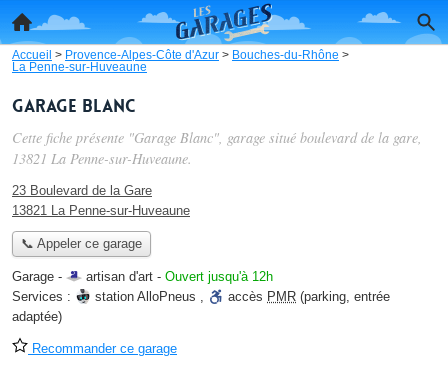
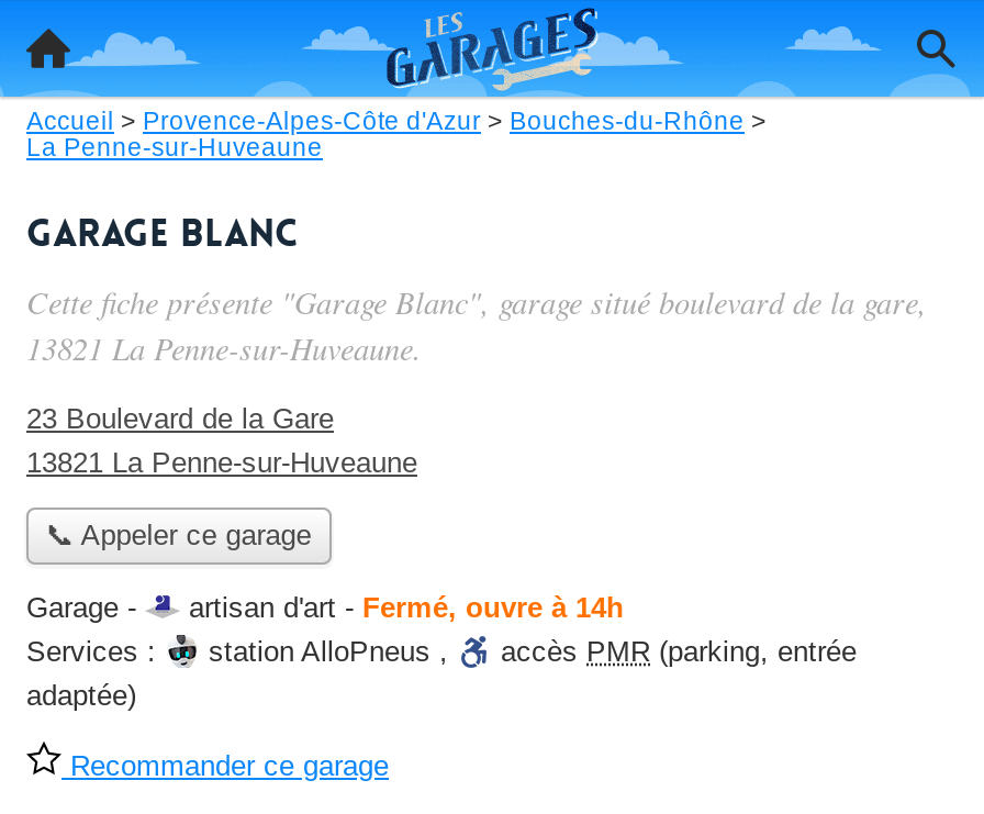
[86,269,273,284] artisan d'art - Ouvert jusqu'à 12h -> [189,592,624,625] artisan d'art - Fermé, ouvre à 14h

